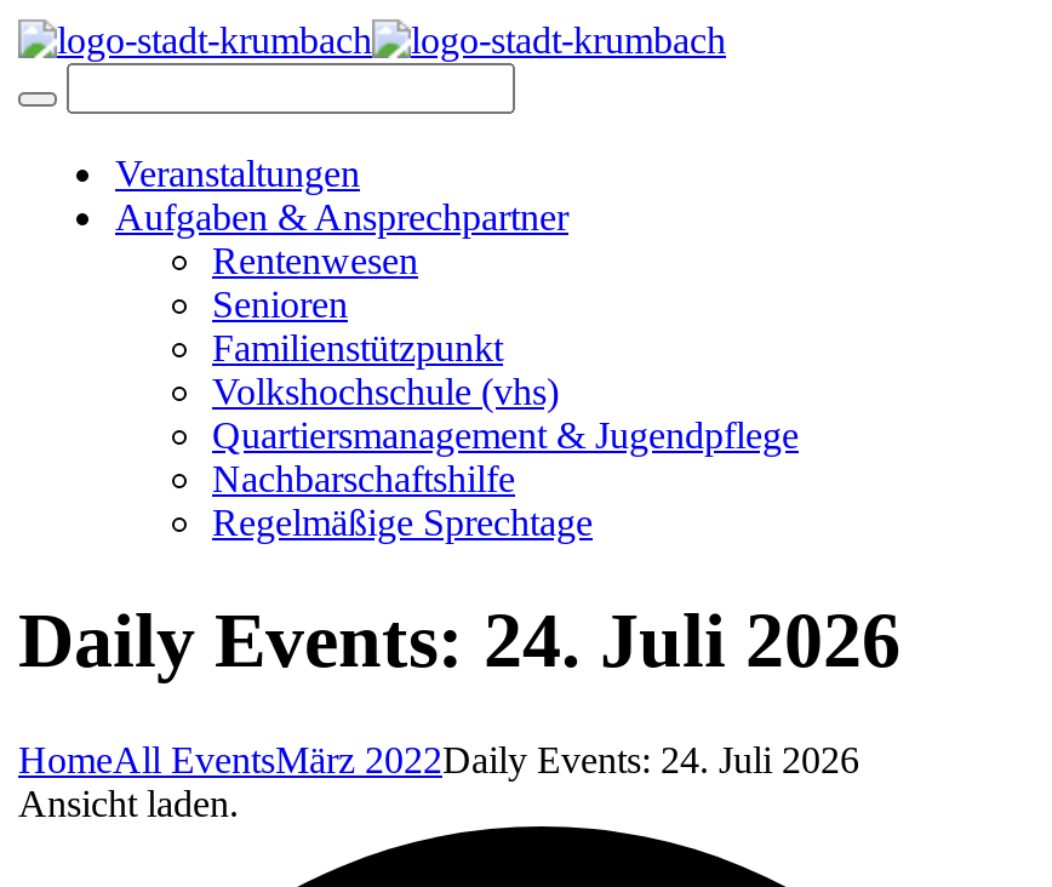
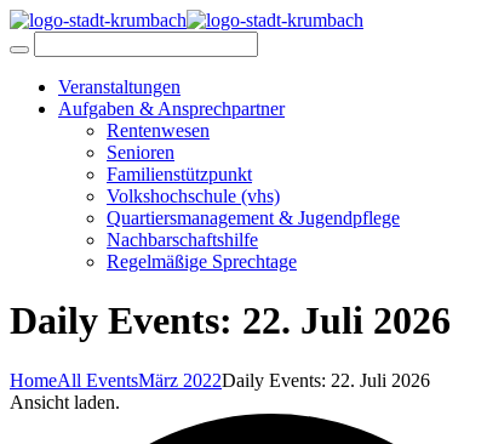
[18,597,901,684] Daily Events: 24. Juli 2026 -> [10,299,451,343] Daily Events: 22. Juli 2026
[18,739,859,780] HomeAll EventsMärz 2022Daily Events: 24. Juli 2026 -> [10,370,430,391] HomeAll EventsMärz 2022Daily Events: 22. Juli 2026

